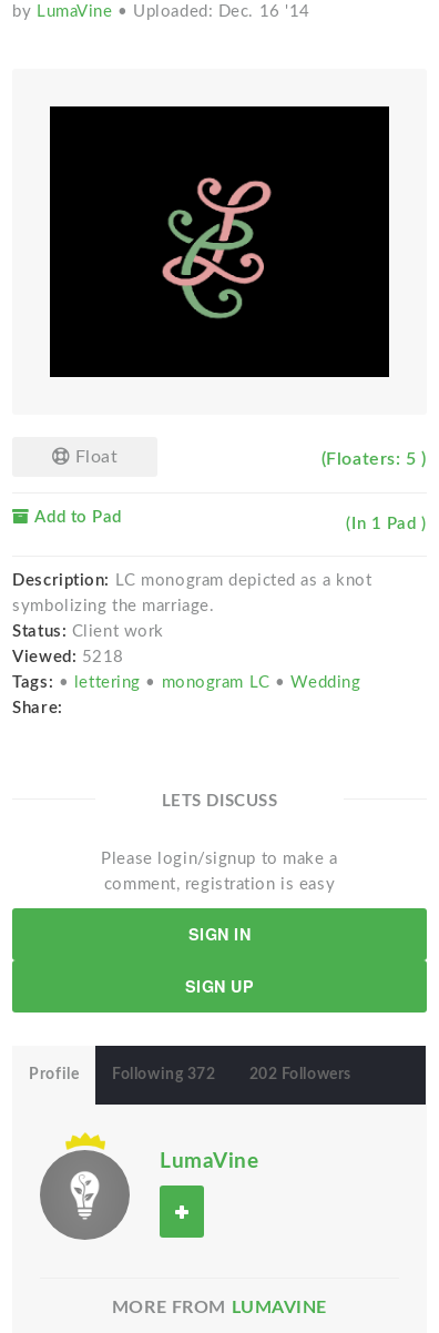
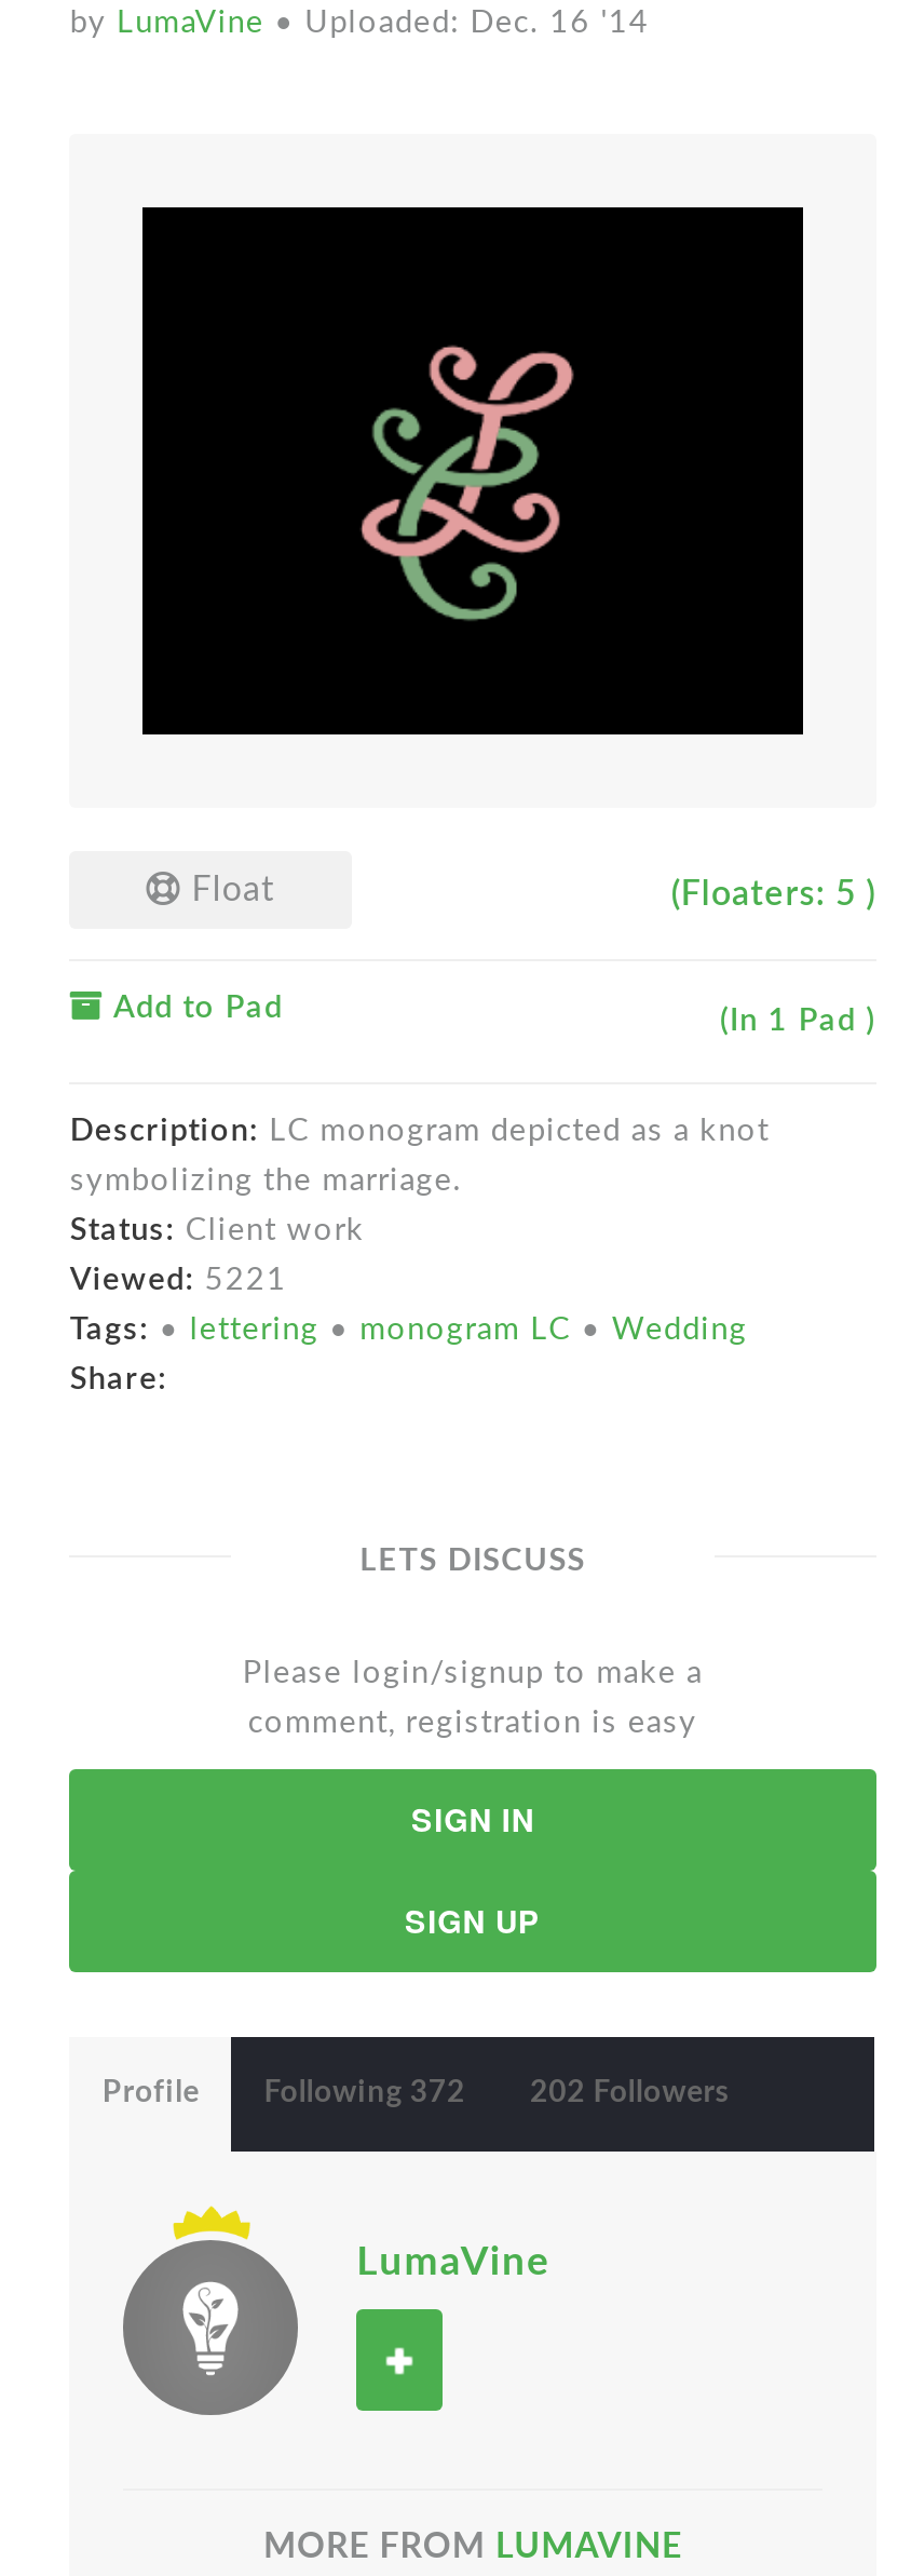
[13,649,124,666] Viewed: 5218 -> [70,1264,287,1297] Viewed: 5221

